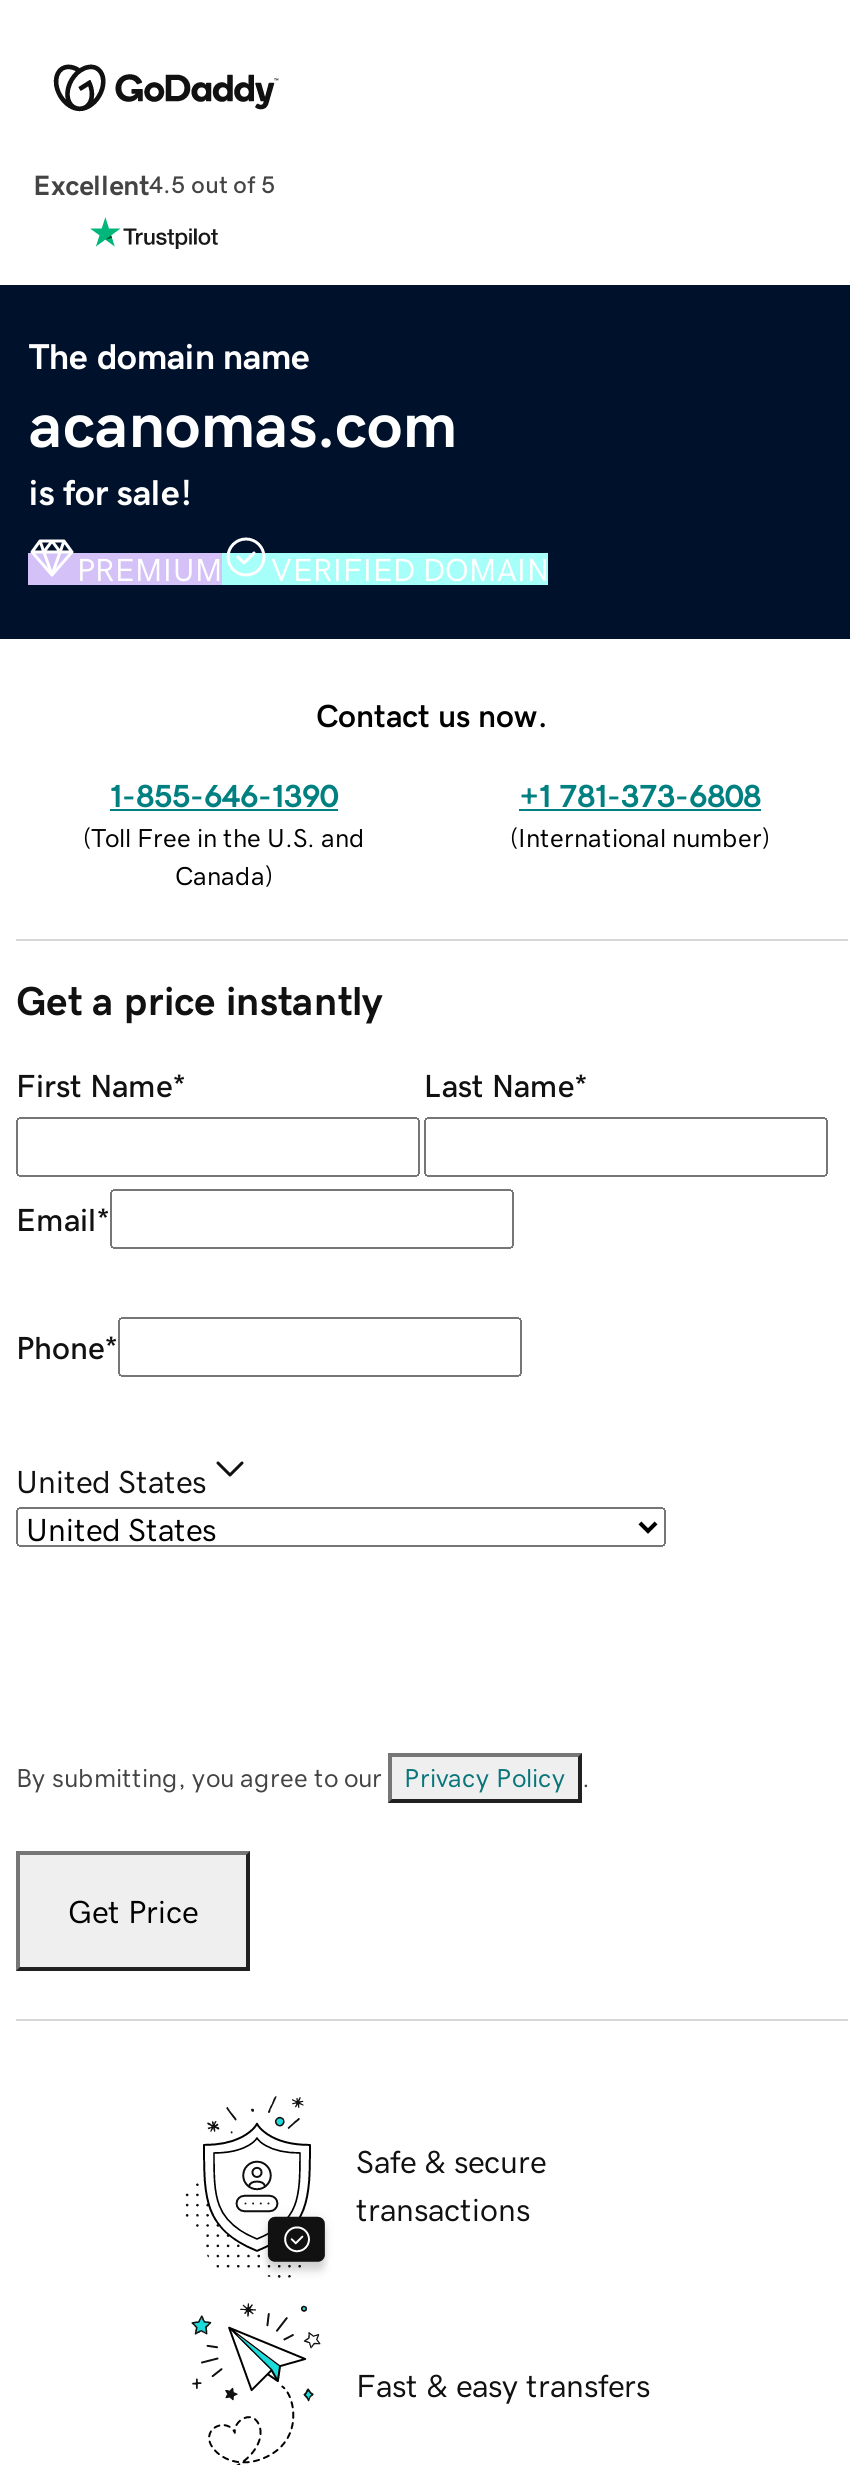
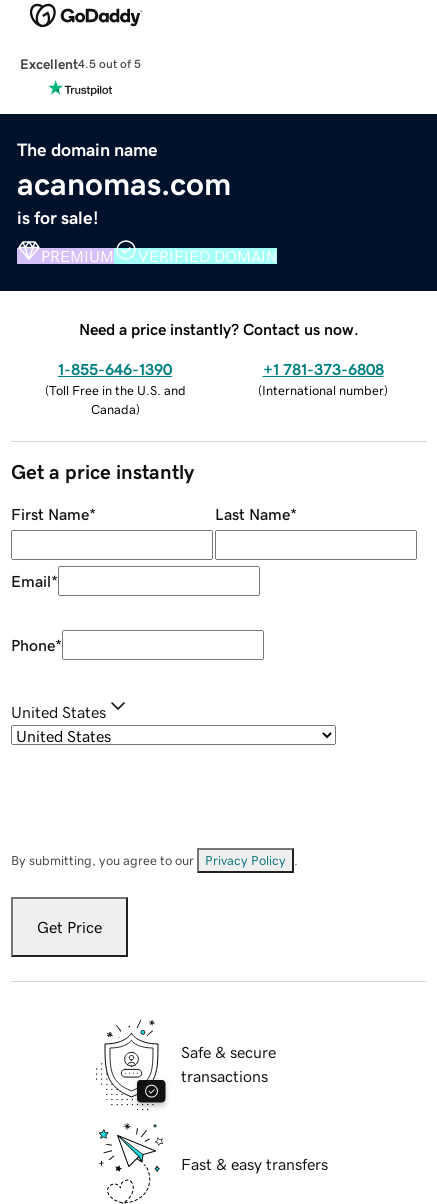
[316,698,548,730] Contact us now. -> [79,321,359,337] Need a price instantly? Contact us now.

